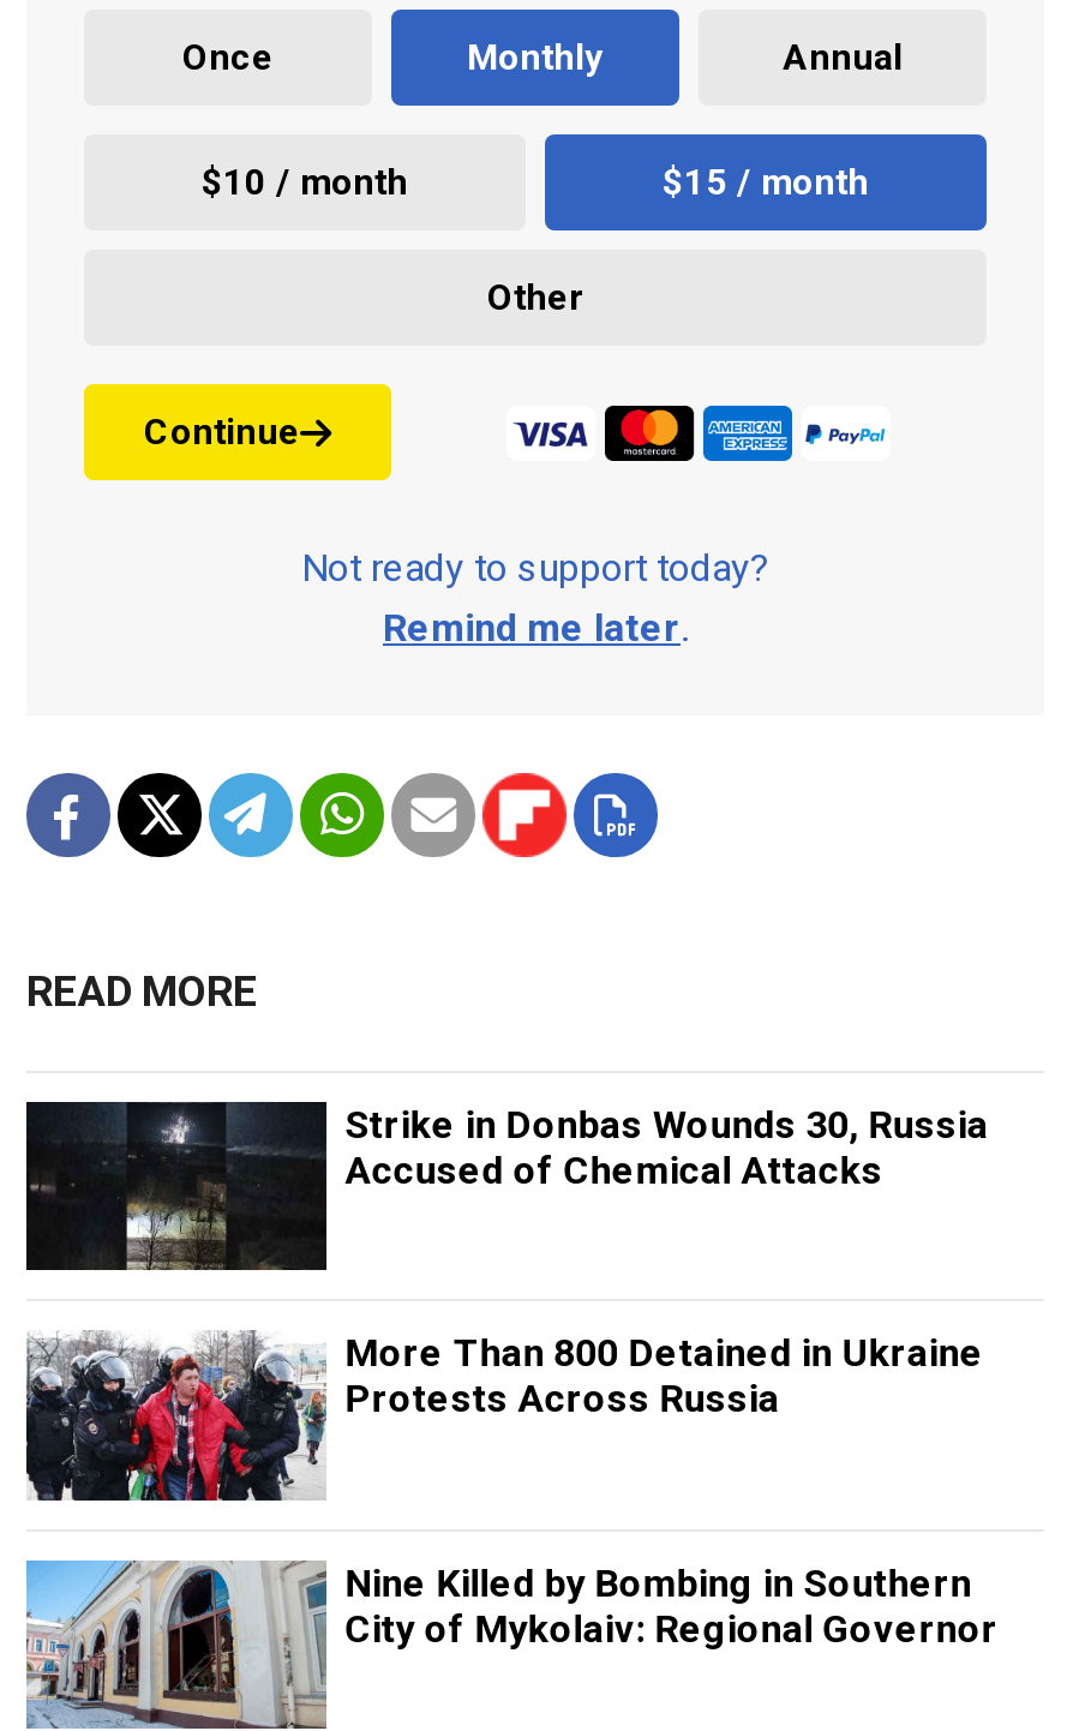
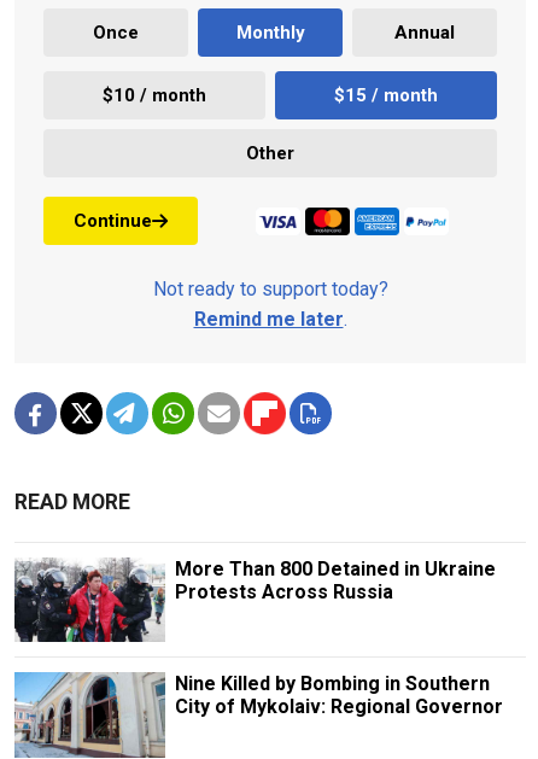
[24,1100,989,1272] [image] | Strike in Donbas Wounds 30, Russia | Accused of Chemical Attacks -> none

